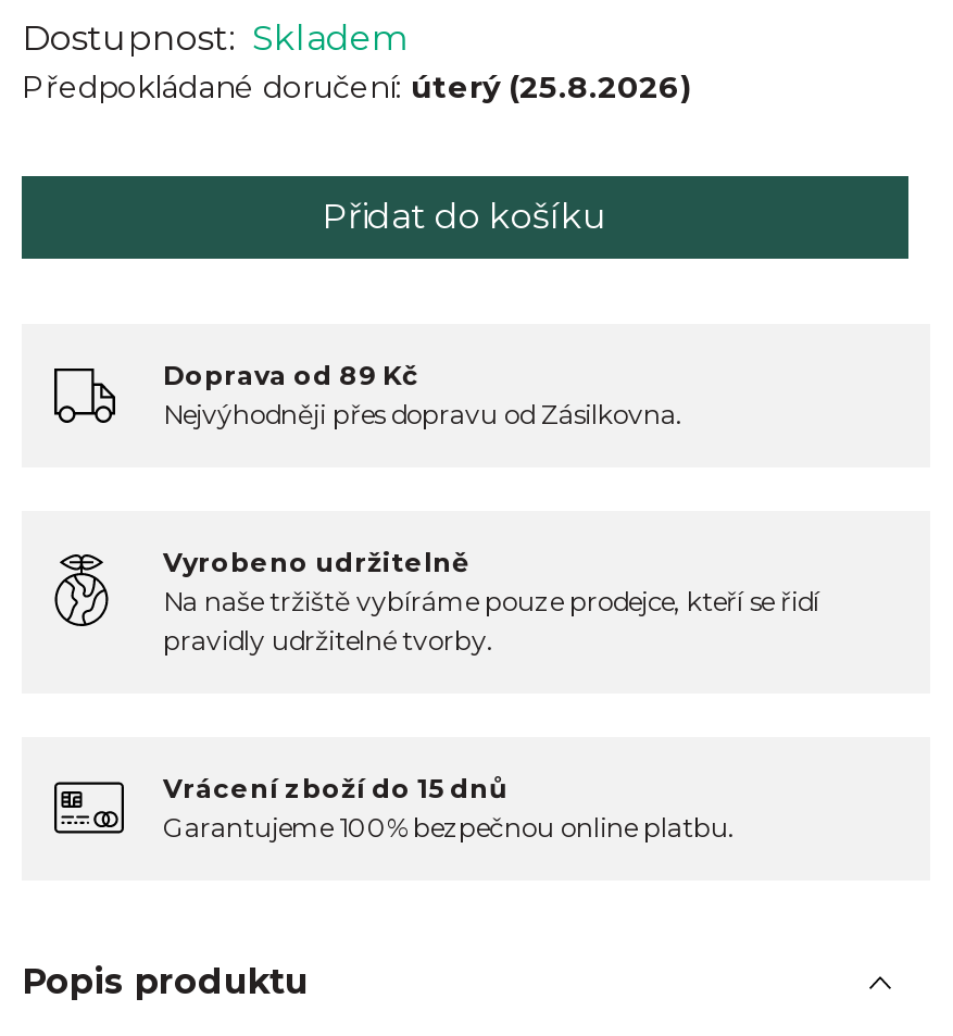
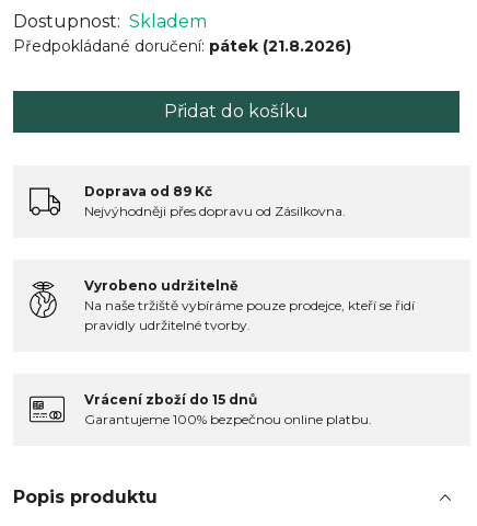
[22,67,691,106] Předpokládané doručení: úterý (25.8.2026) -> [13,36,351,56] Předpokládané doručení: pátek (21.8.2026)

